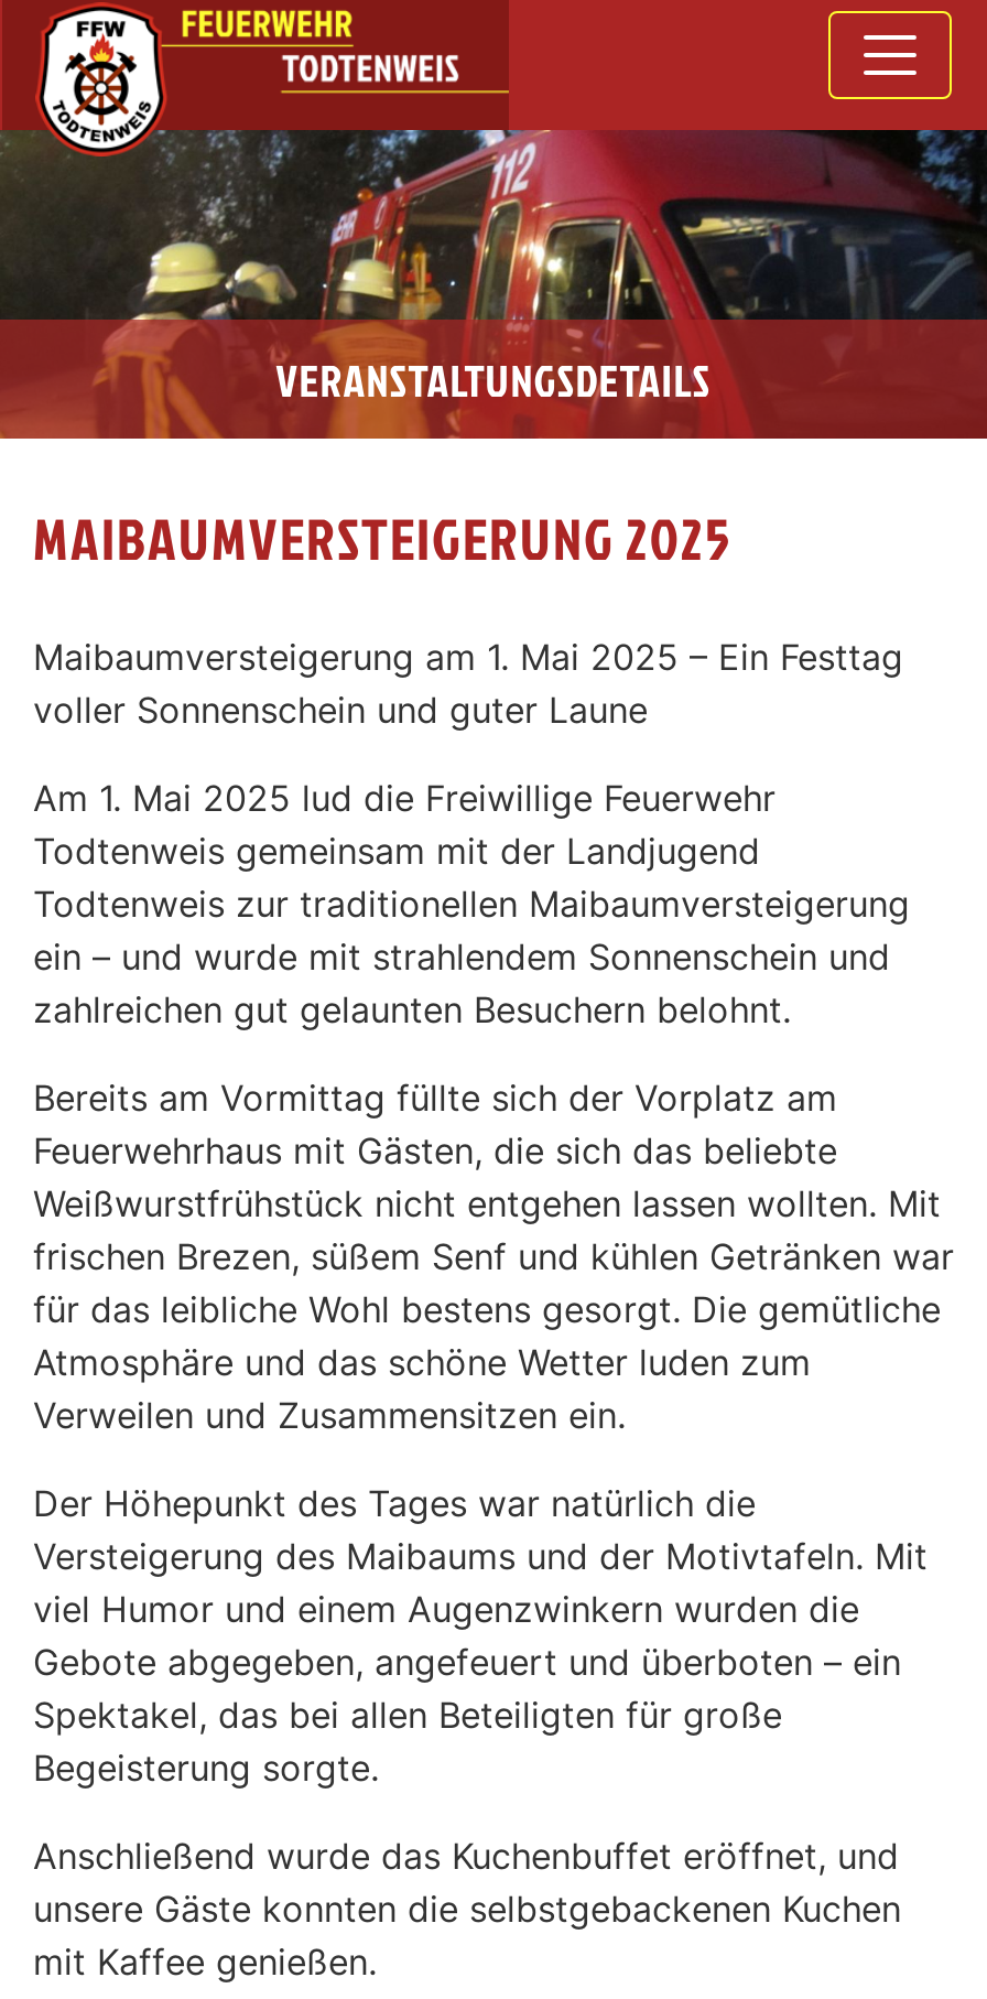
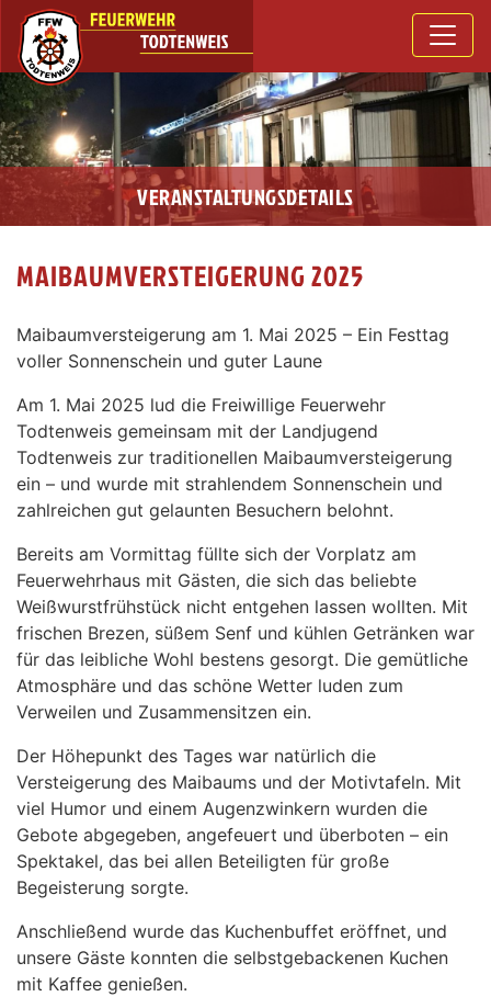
[7,128,980,439] [image] -> [3,71,488,226] [image]

